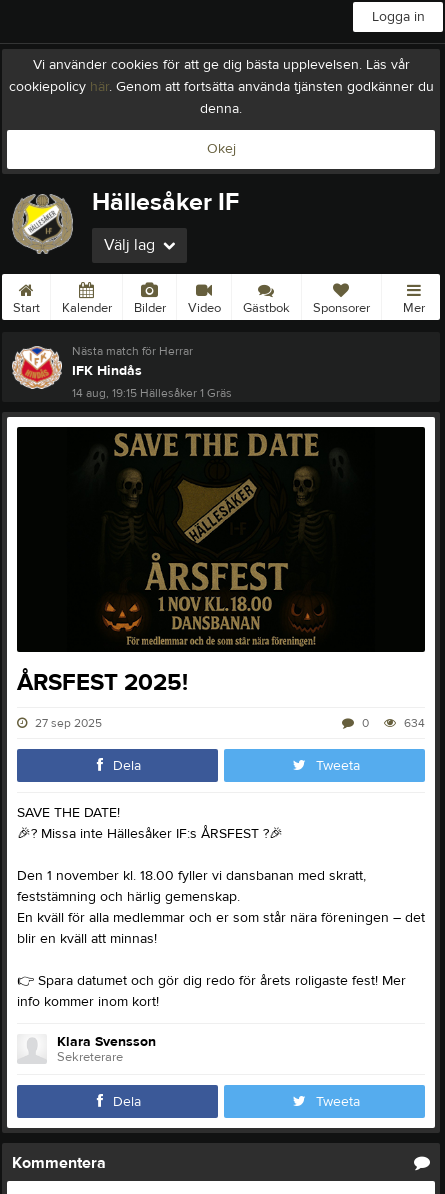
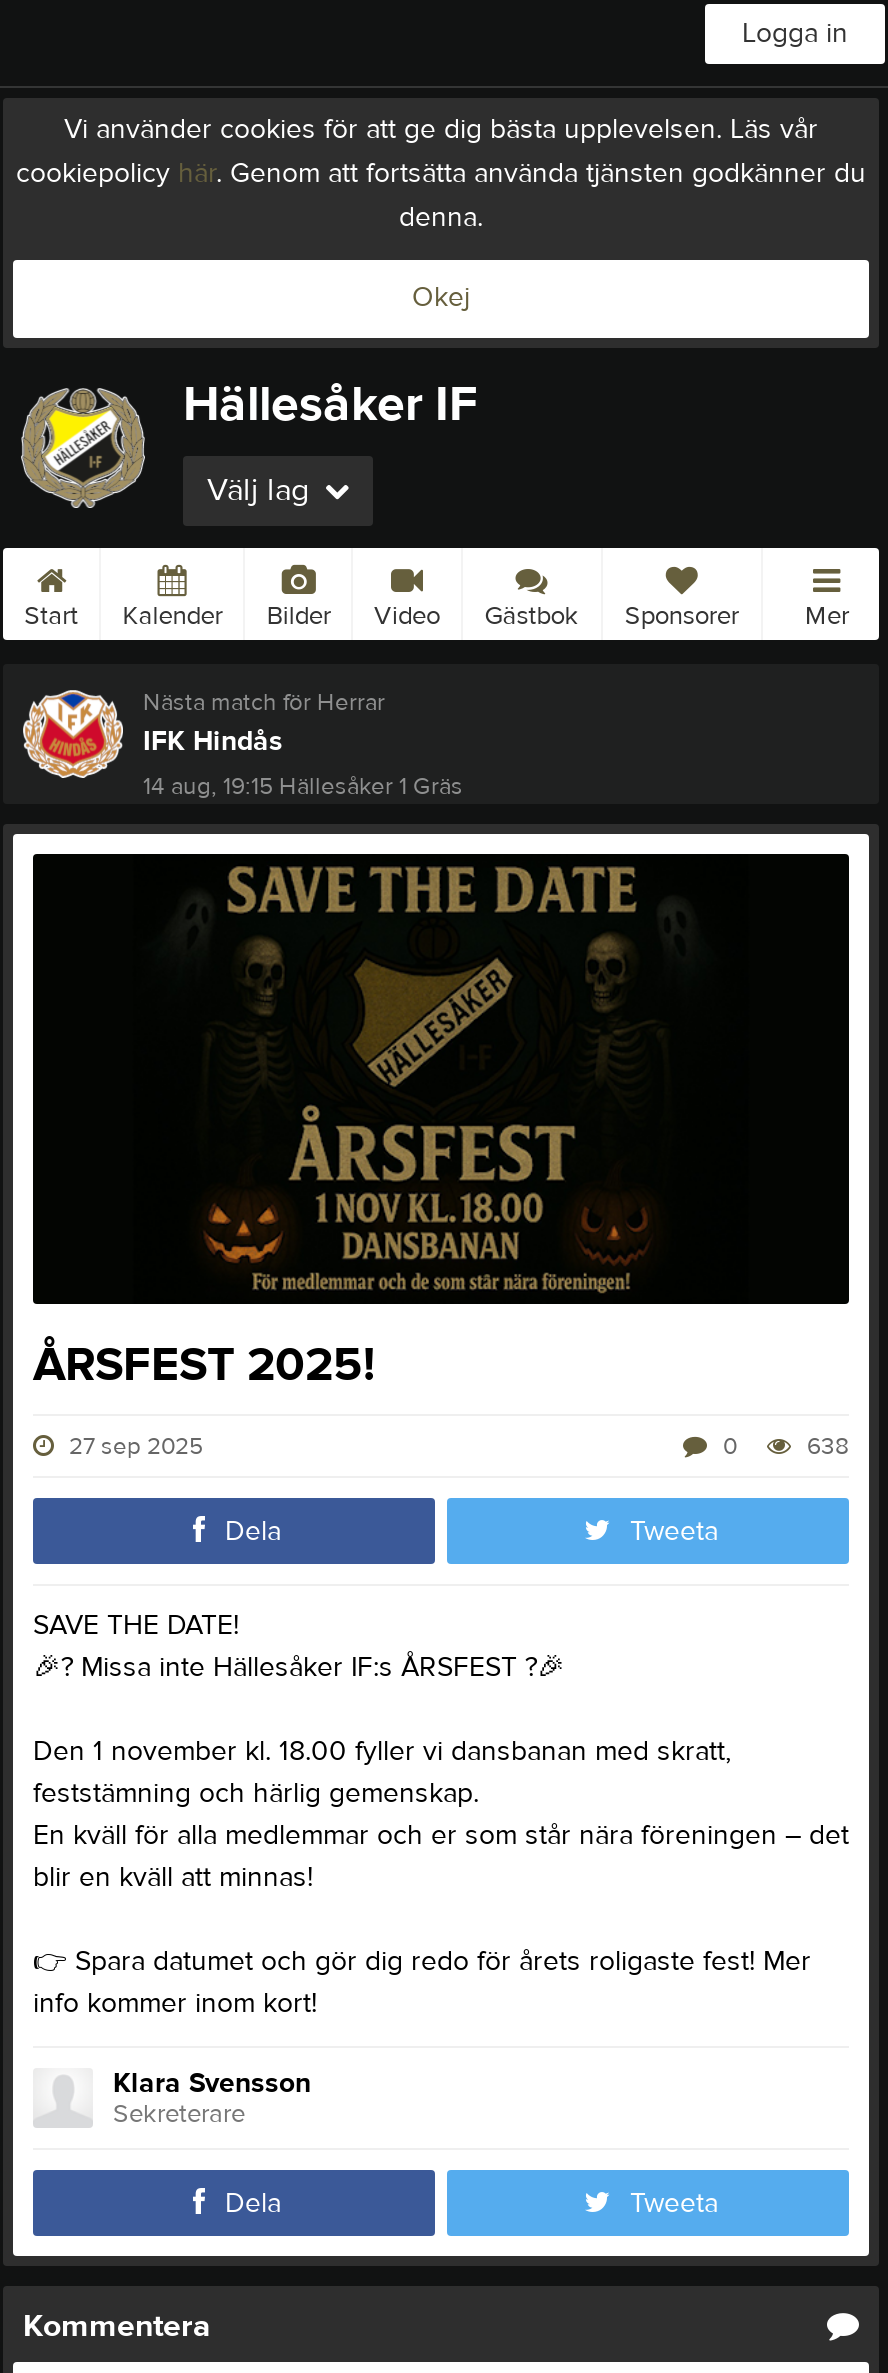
[359,715,425,731] 0 634 -> [717,1430,849,1462] 0 638

